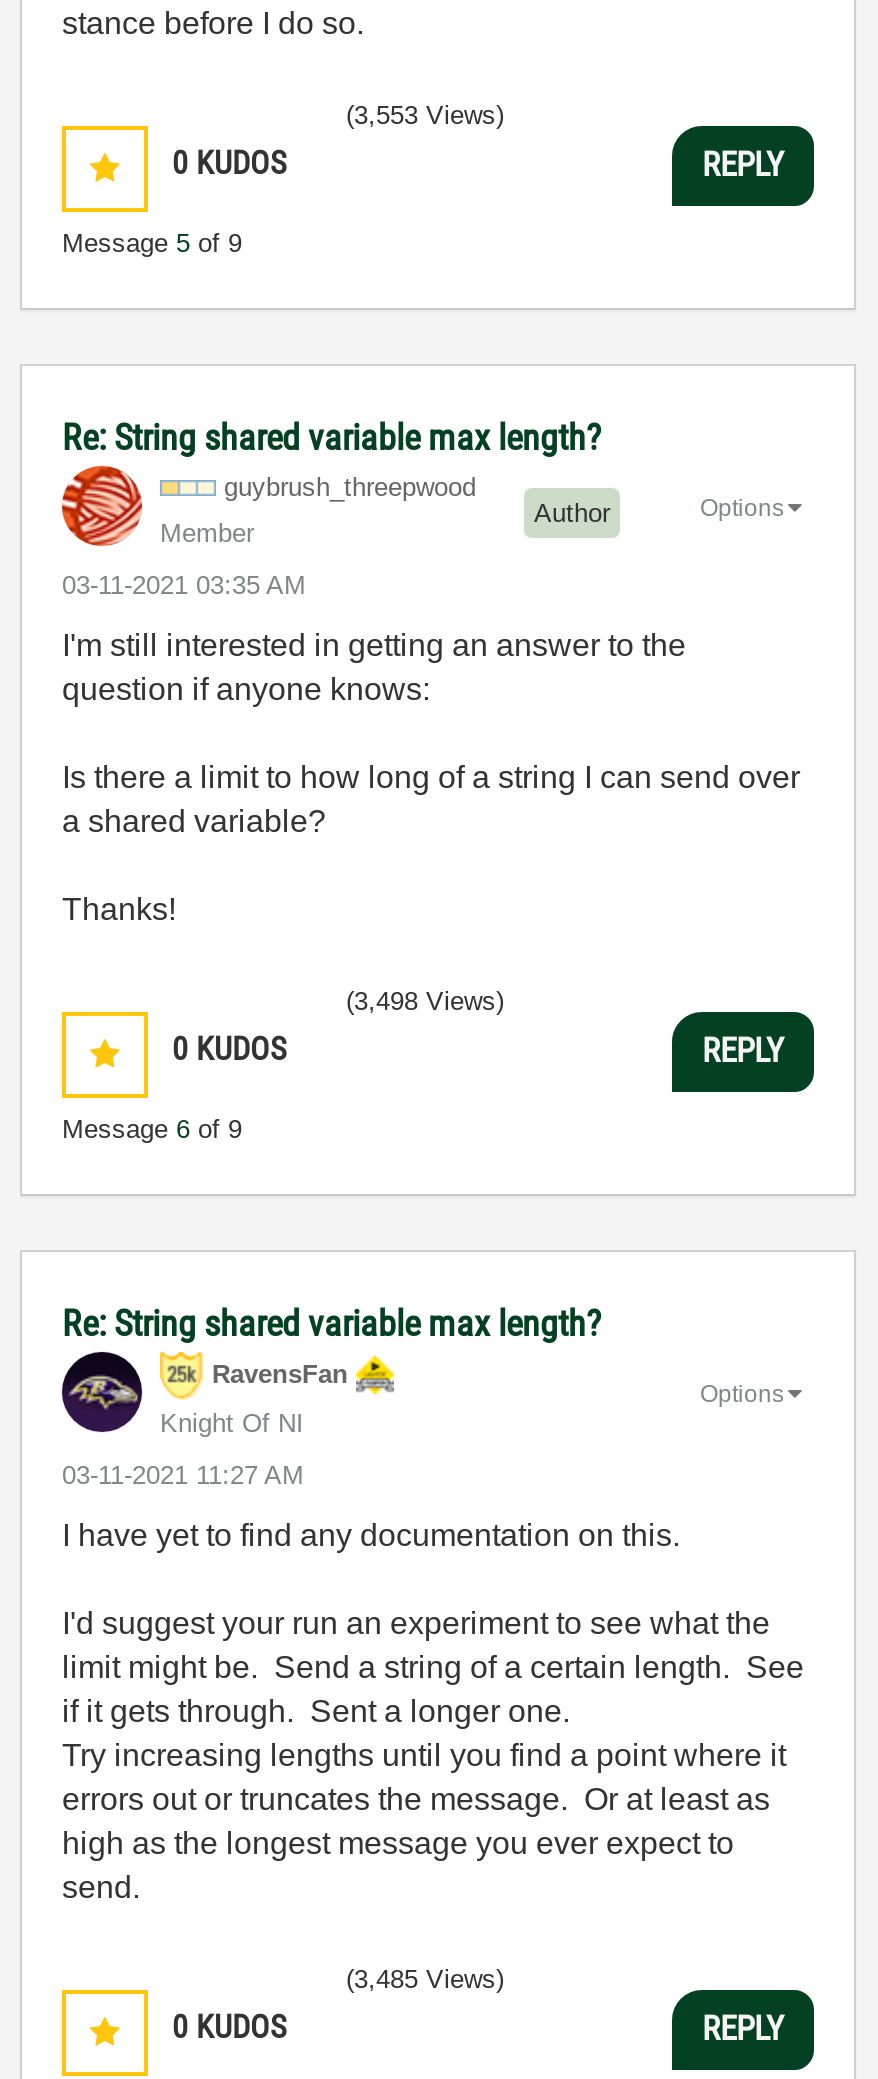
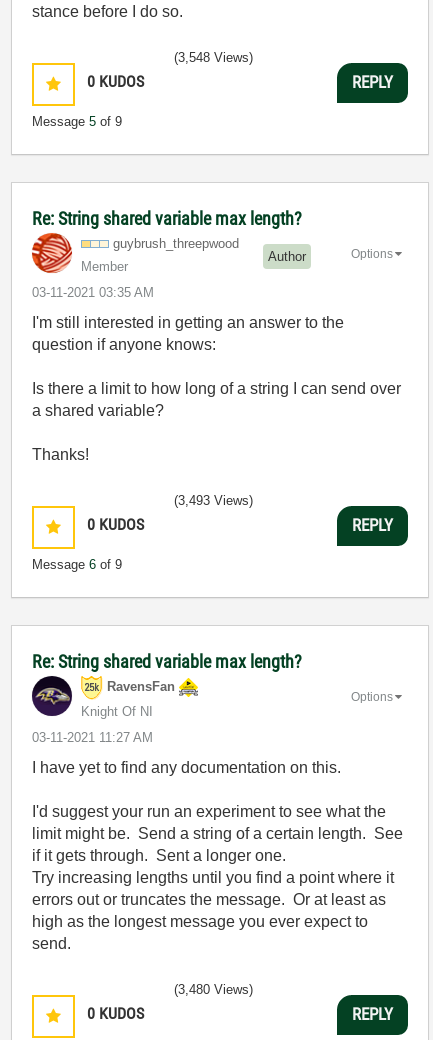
[346,99,504,129] (3,553 Views) -> [174,49,253,64] (3,548 Views)
[346,985,504,1015] (3,498 Views) -> [174,492,253,507] (3,493 Views)
[346,1963,504,1993] (3,485 Views) -> [174,981,253,996] (3,480 Views)

